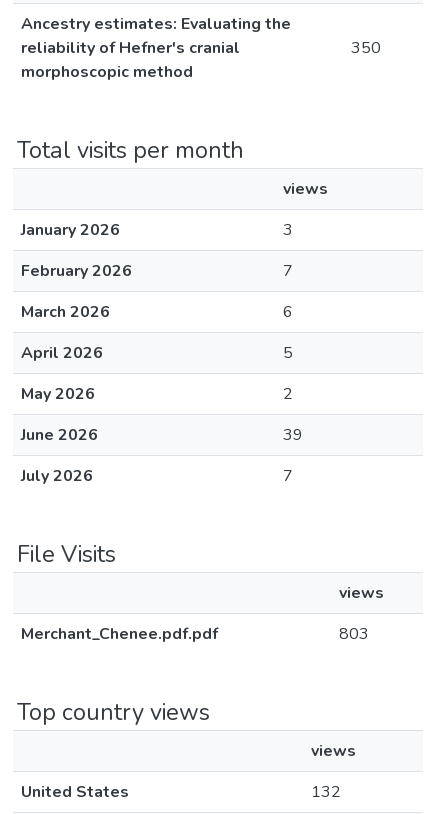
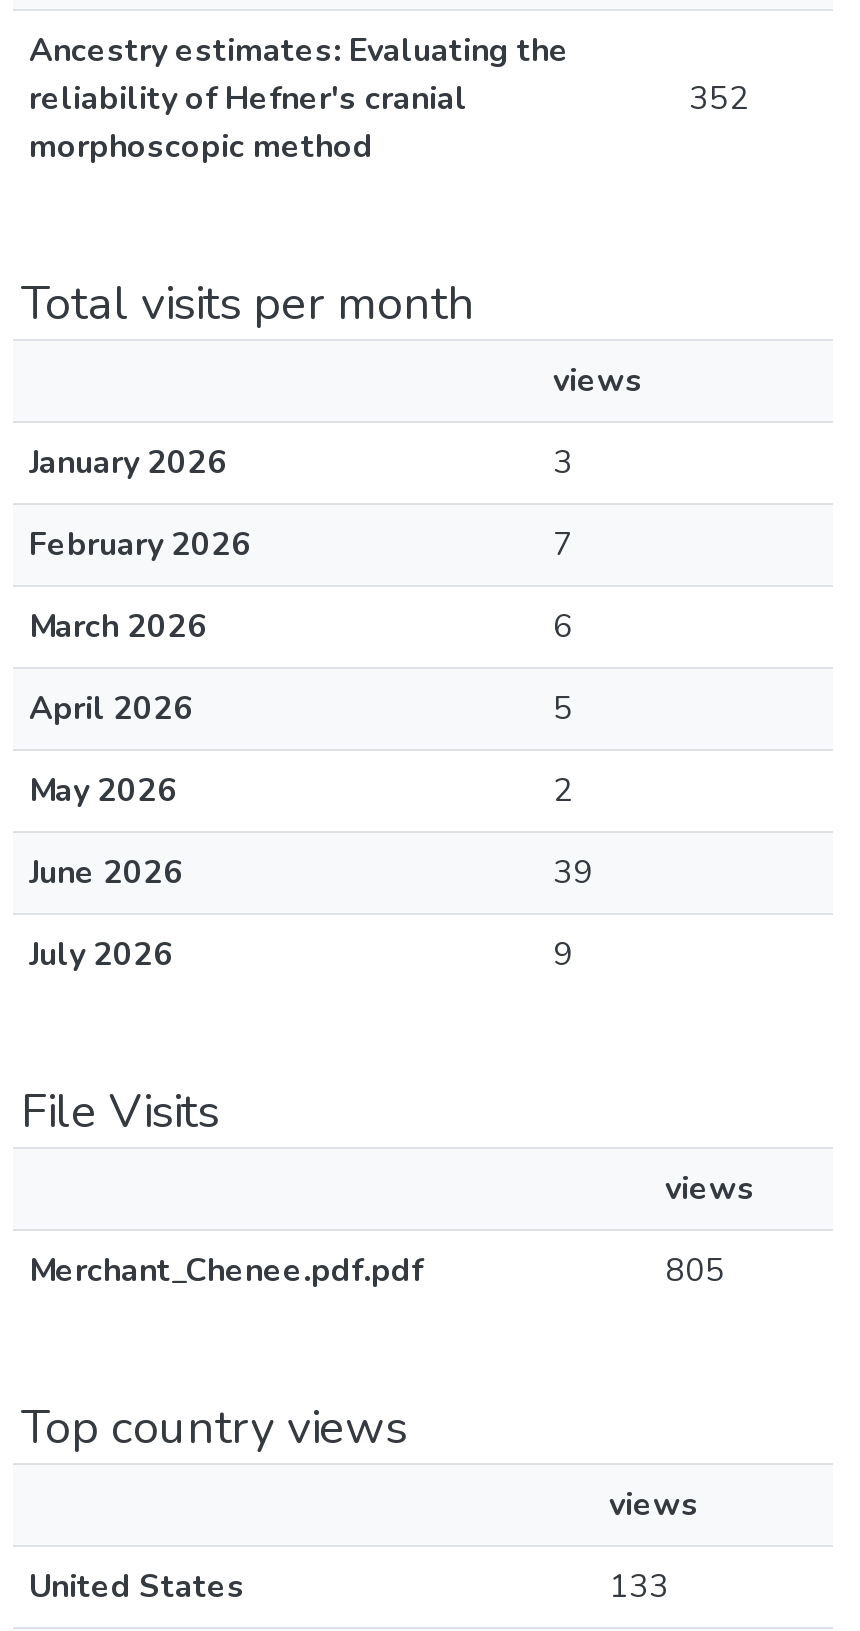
[351,37,381,59] 350 -> [689,77,749,121] 352
[283,465,293,487] 7 -> [553,933,573,977] 9
[339,623,369,645] 803 -> [665,1249,725,1293] 805
[311,781,341,803] 132 -> [609,1565,669,1609] 133

